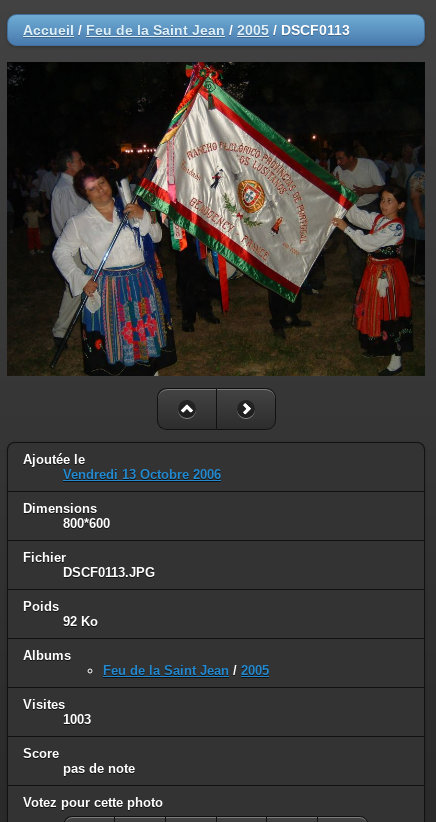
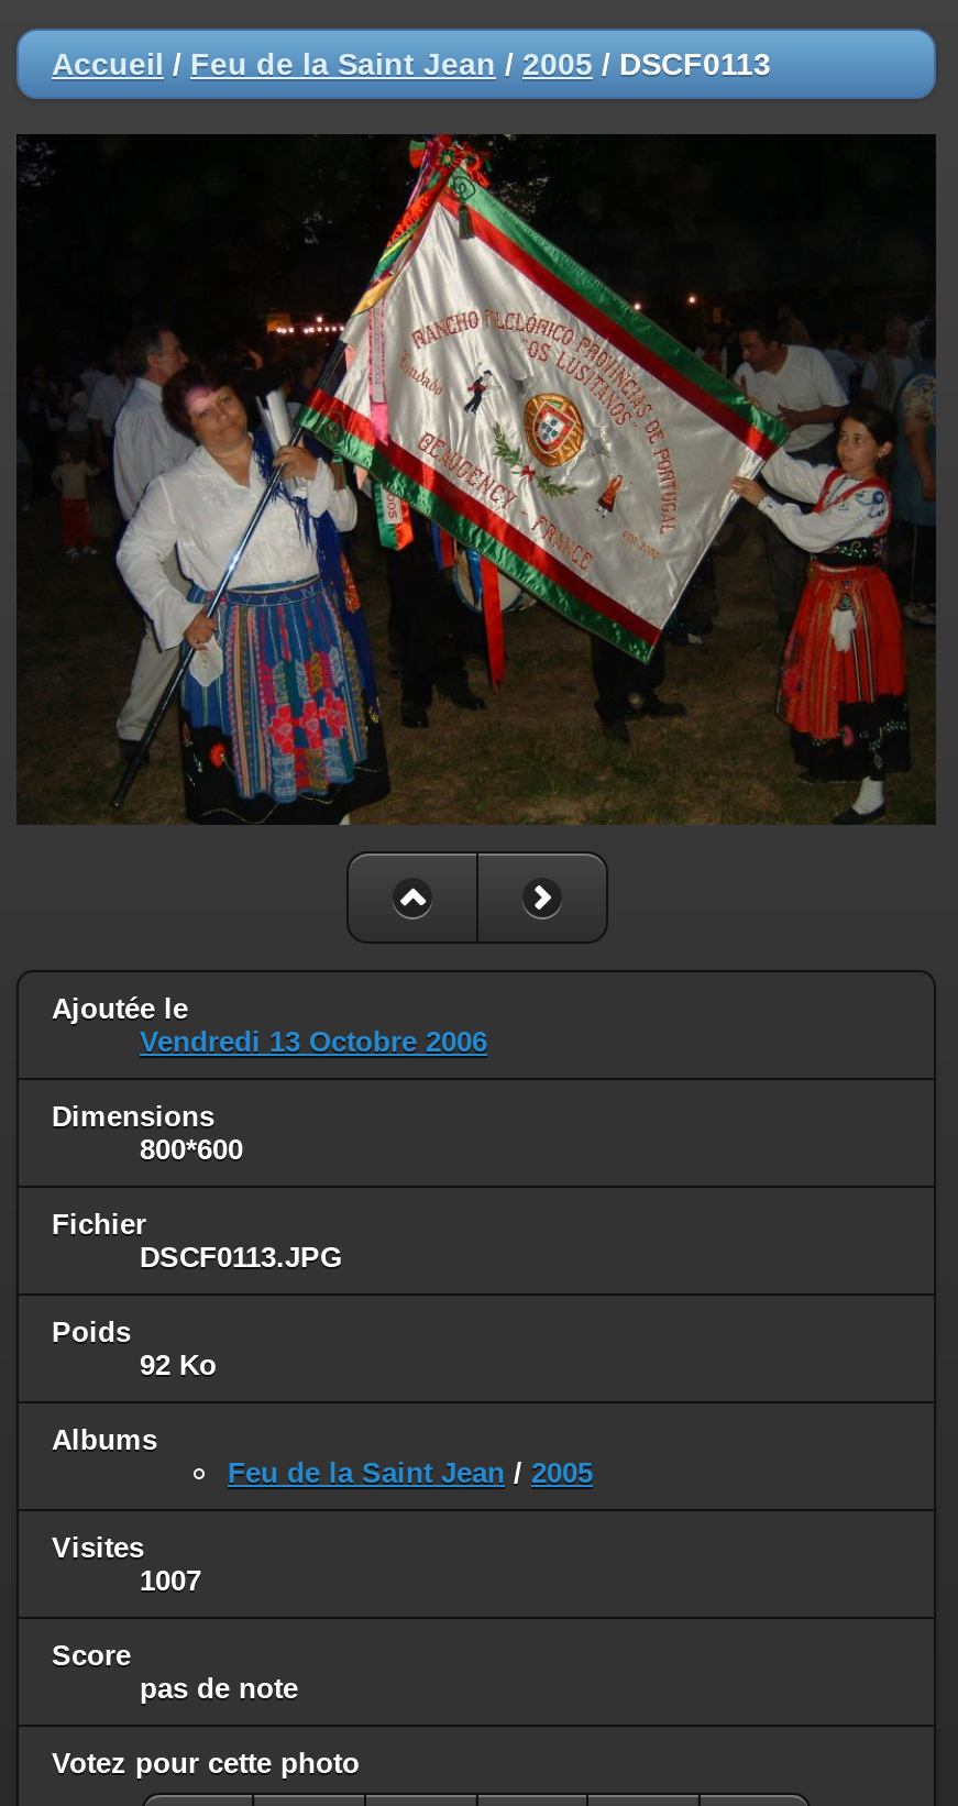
[63,712,91,727] 1003 -> [140,1564,201,1597] 1007

